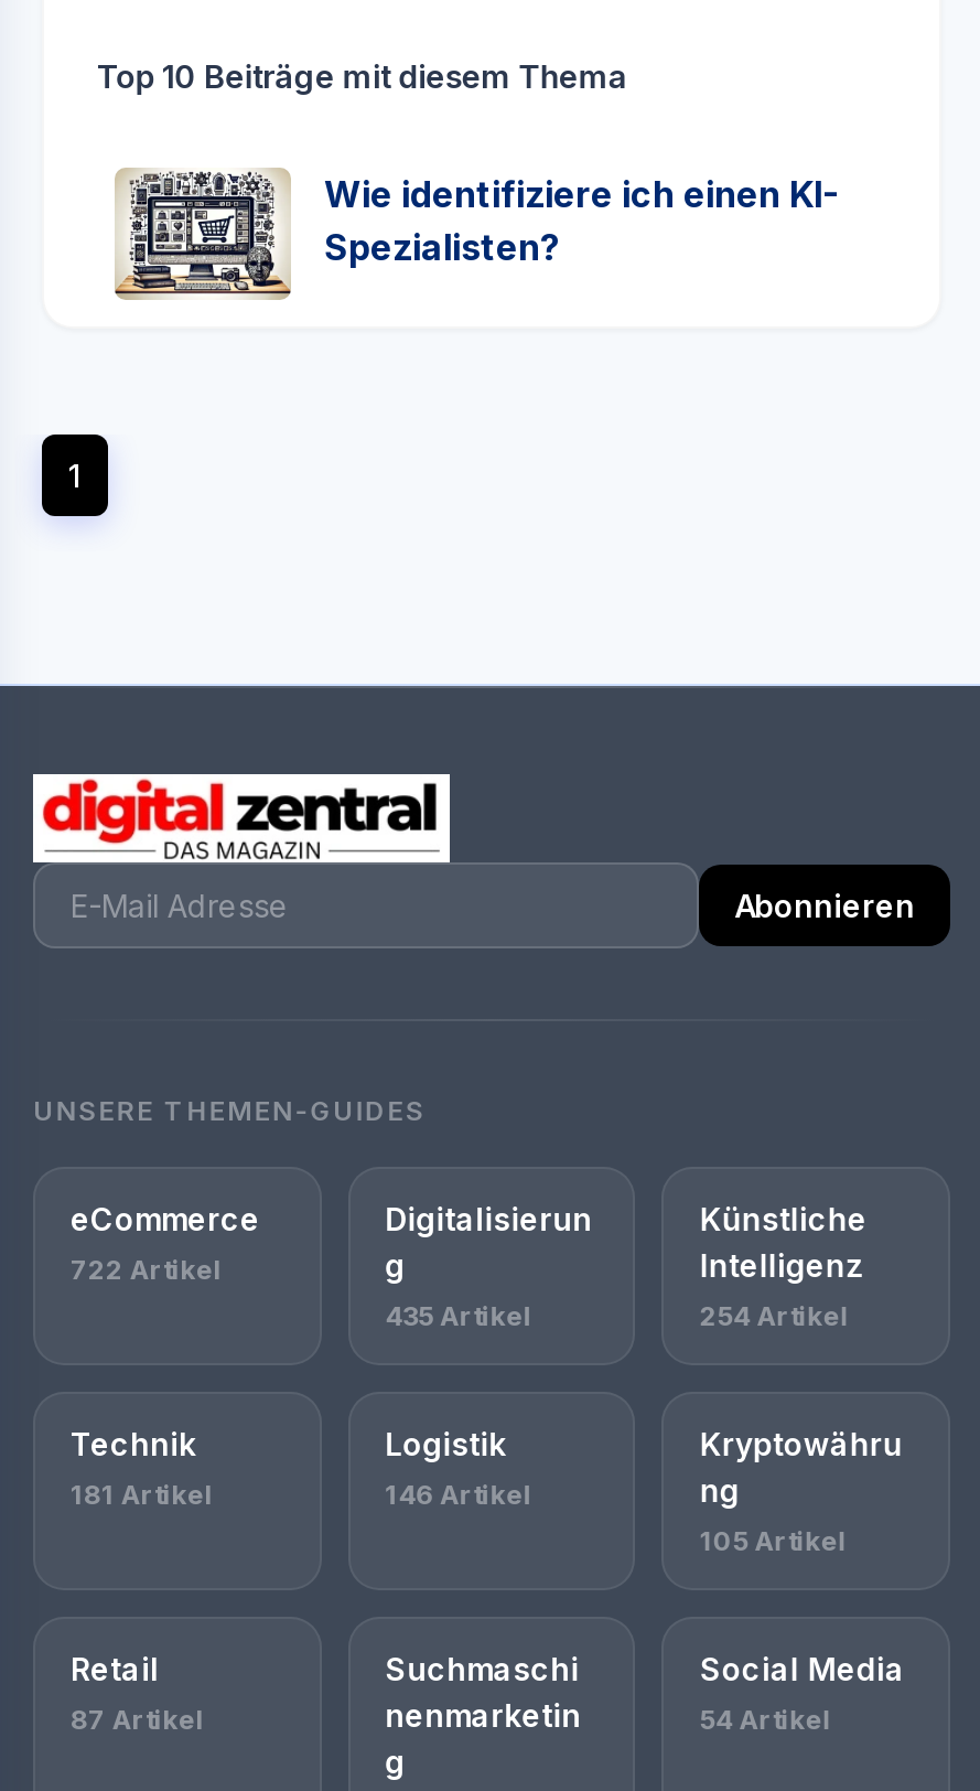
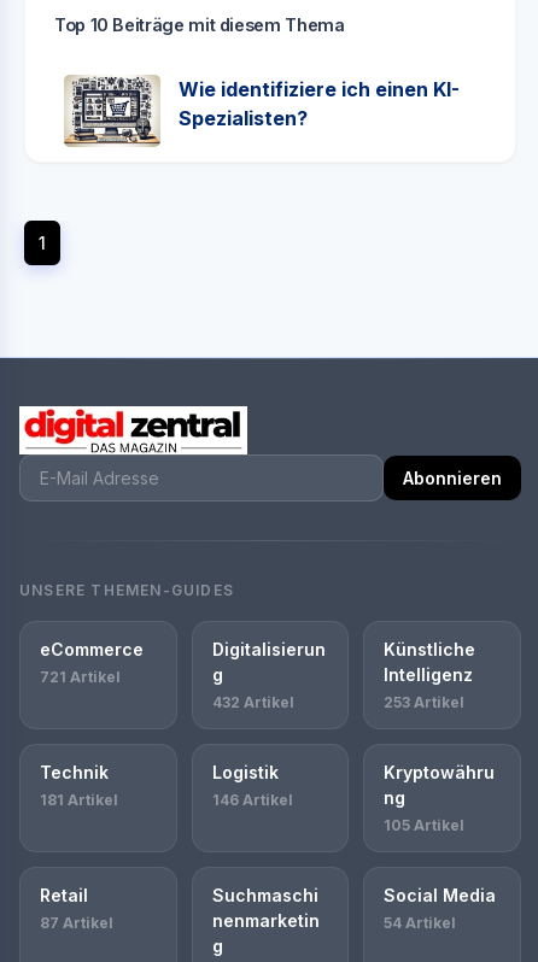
[71,1254,223,1287] 722 Artikel -> [40,668,121,686] 721 Artikel
[385,1300,533,1333] 435 Artikel -> [212,694,294,712] 432 Artikel
[700,1300,849,1333] 254 Artikel -> [384,694,465,712] 253 Artikel

